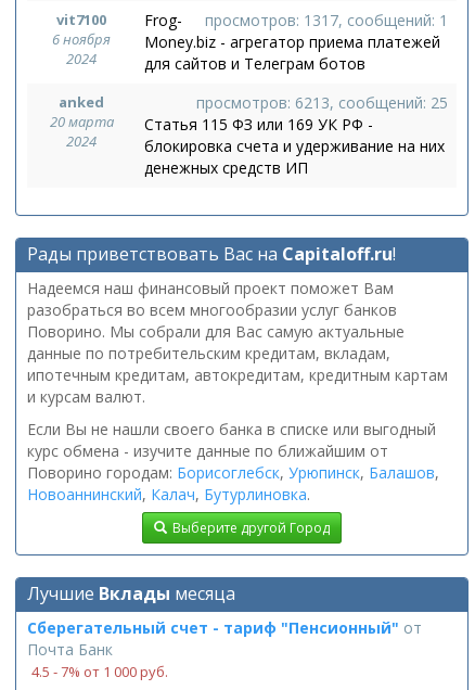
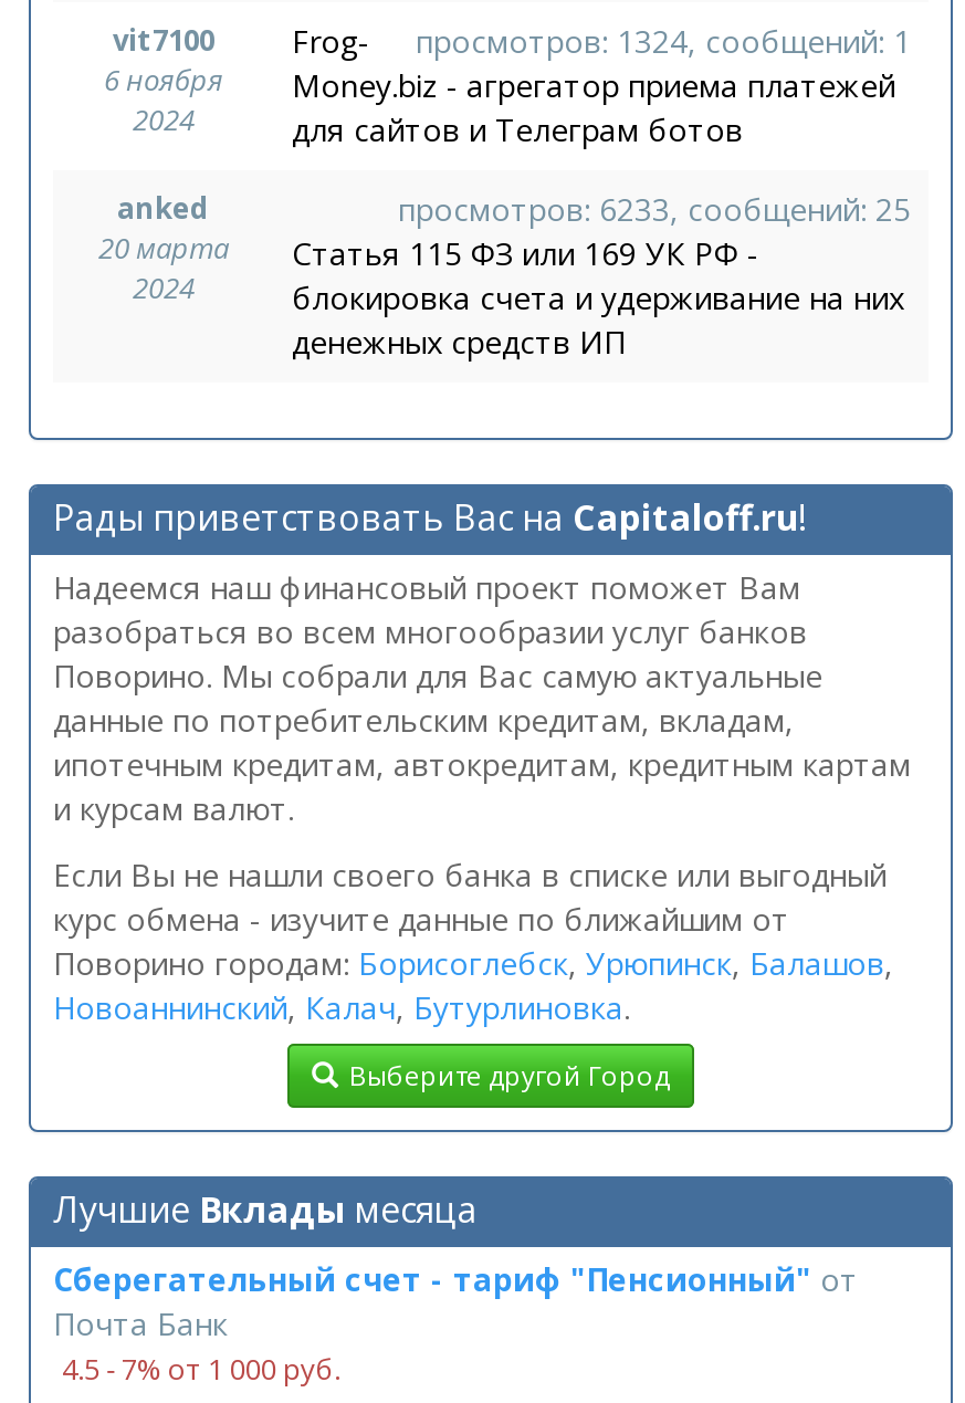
[205,10,448,30] просмотров: 1317, сообщений: 1 -> [416,20,911,62] просмотров: 1324, сообщений: 1
[196,92,448,113] просмотров: 6213, сообщений: 25 -> [398,188,911,230] просмотров: 6233, сообщений: 25

